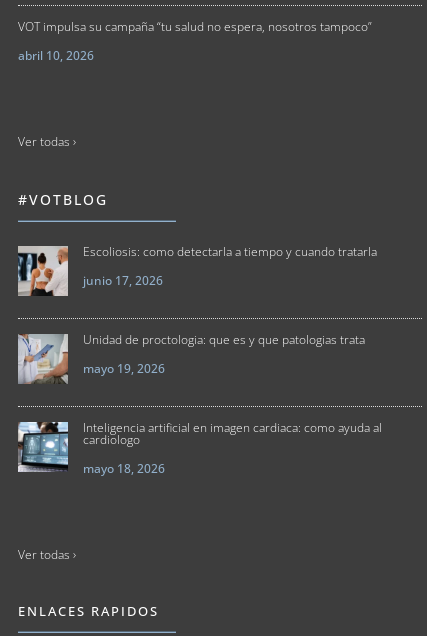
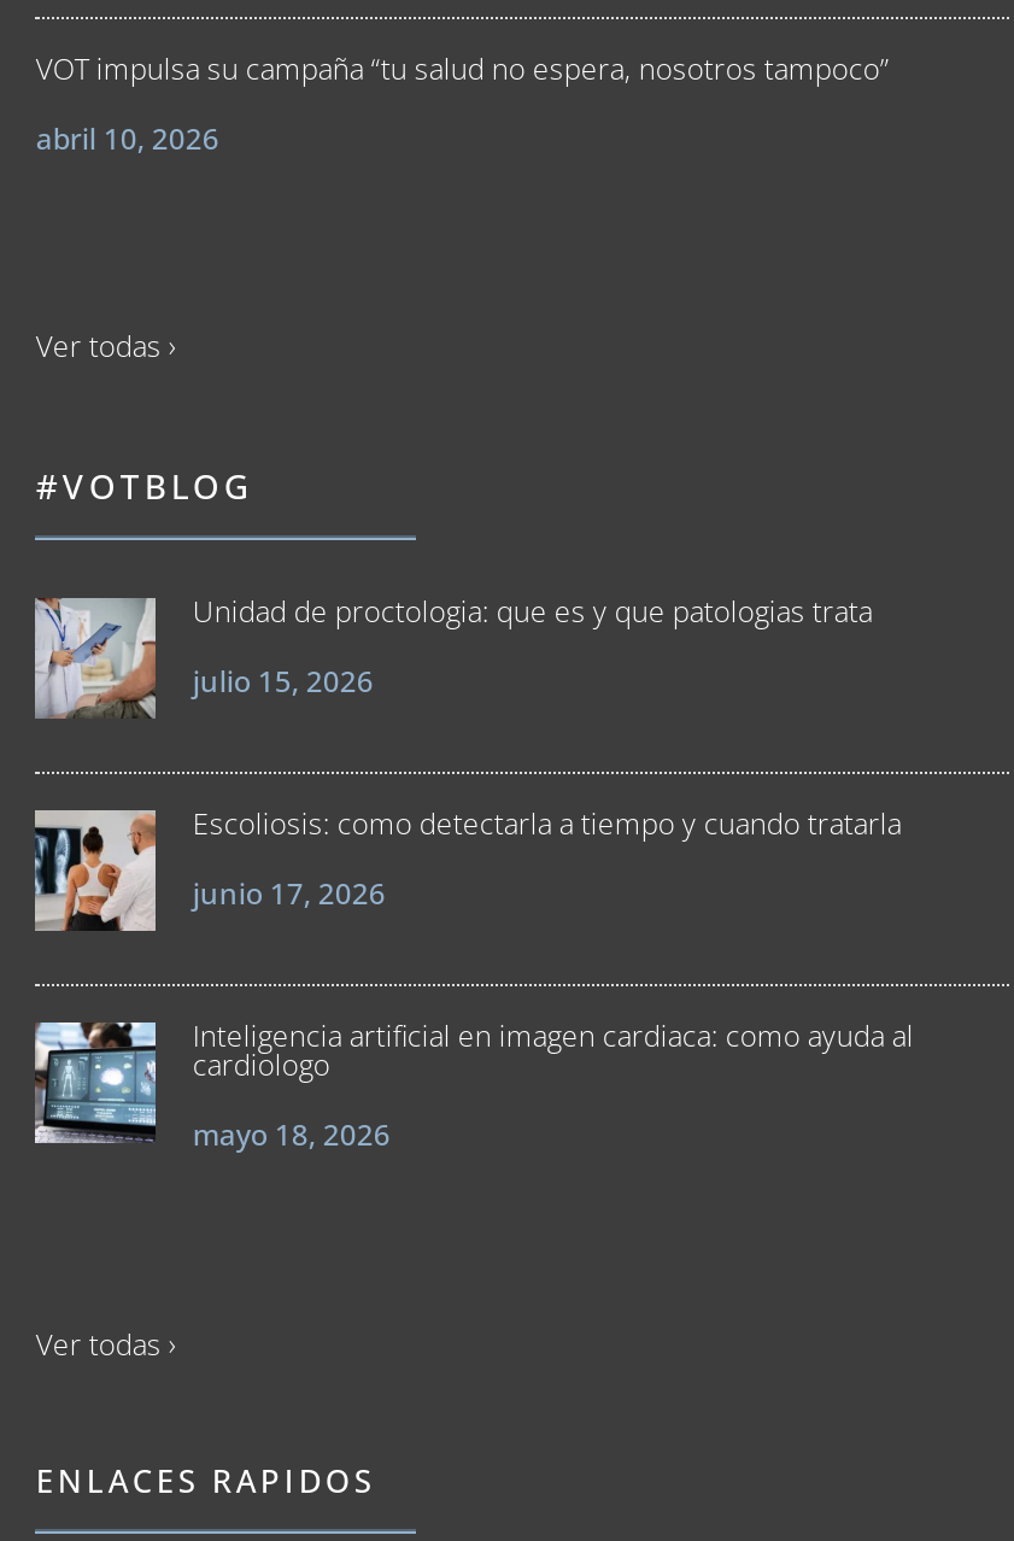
none -> [193,661,374,702] julio 15, 2026
moved [17,243,377,297] -> [33,803,902,933]: [image] | Escoliosis: como detectarla a tiempo y cuando tratarla | junio 17, 2026
moved [17,331,365,384] -> [33,591,873,719]: [image] | Unidad de proctologia: que es y que patologias trata
[83,360,165,377] mayo 19, 2026 -> none

